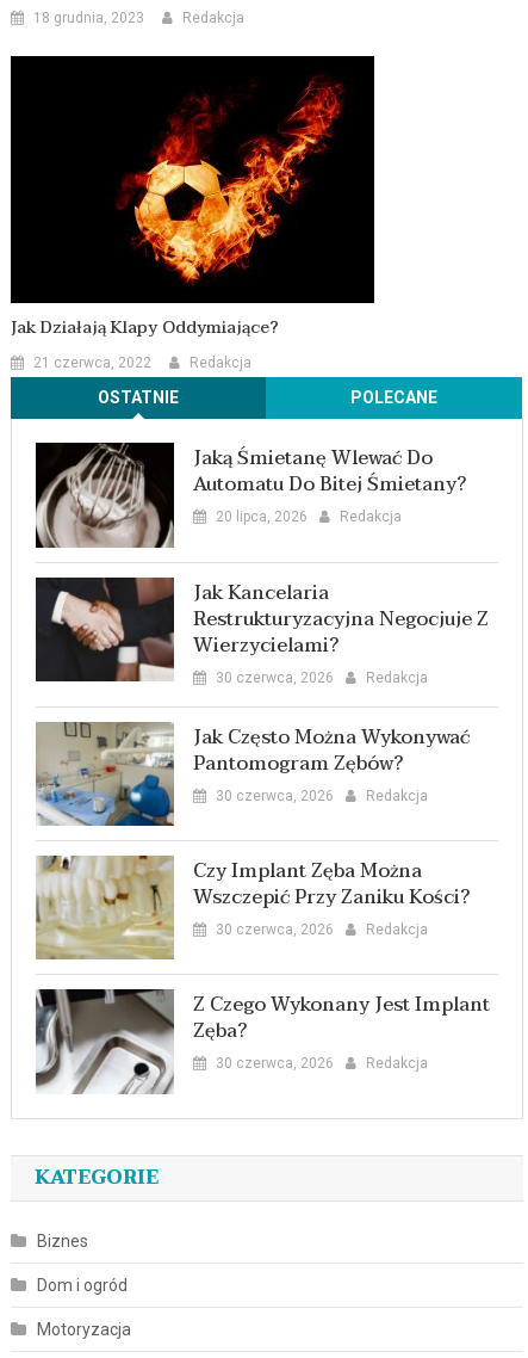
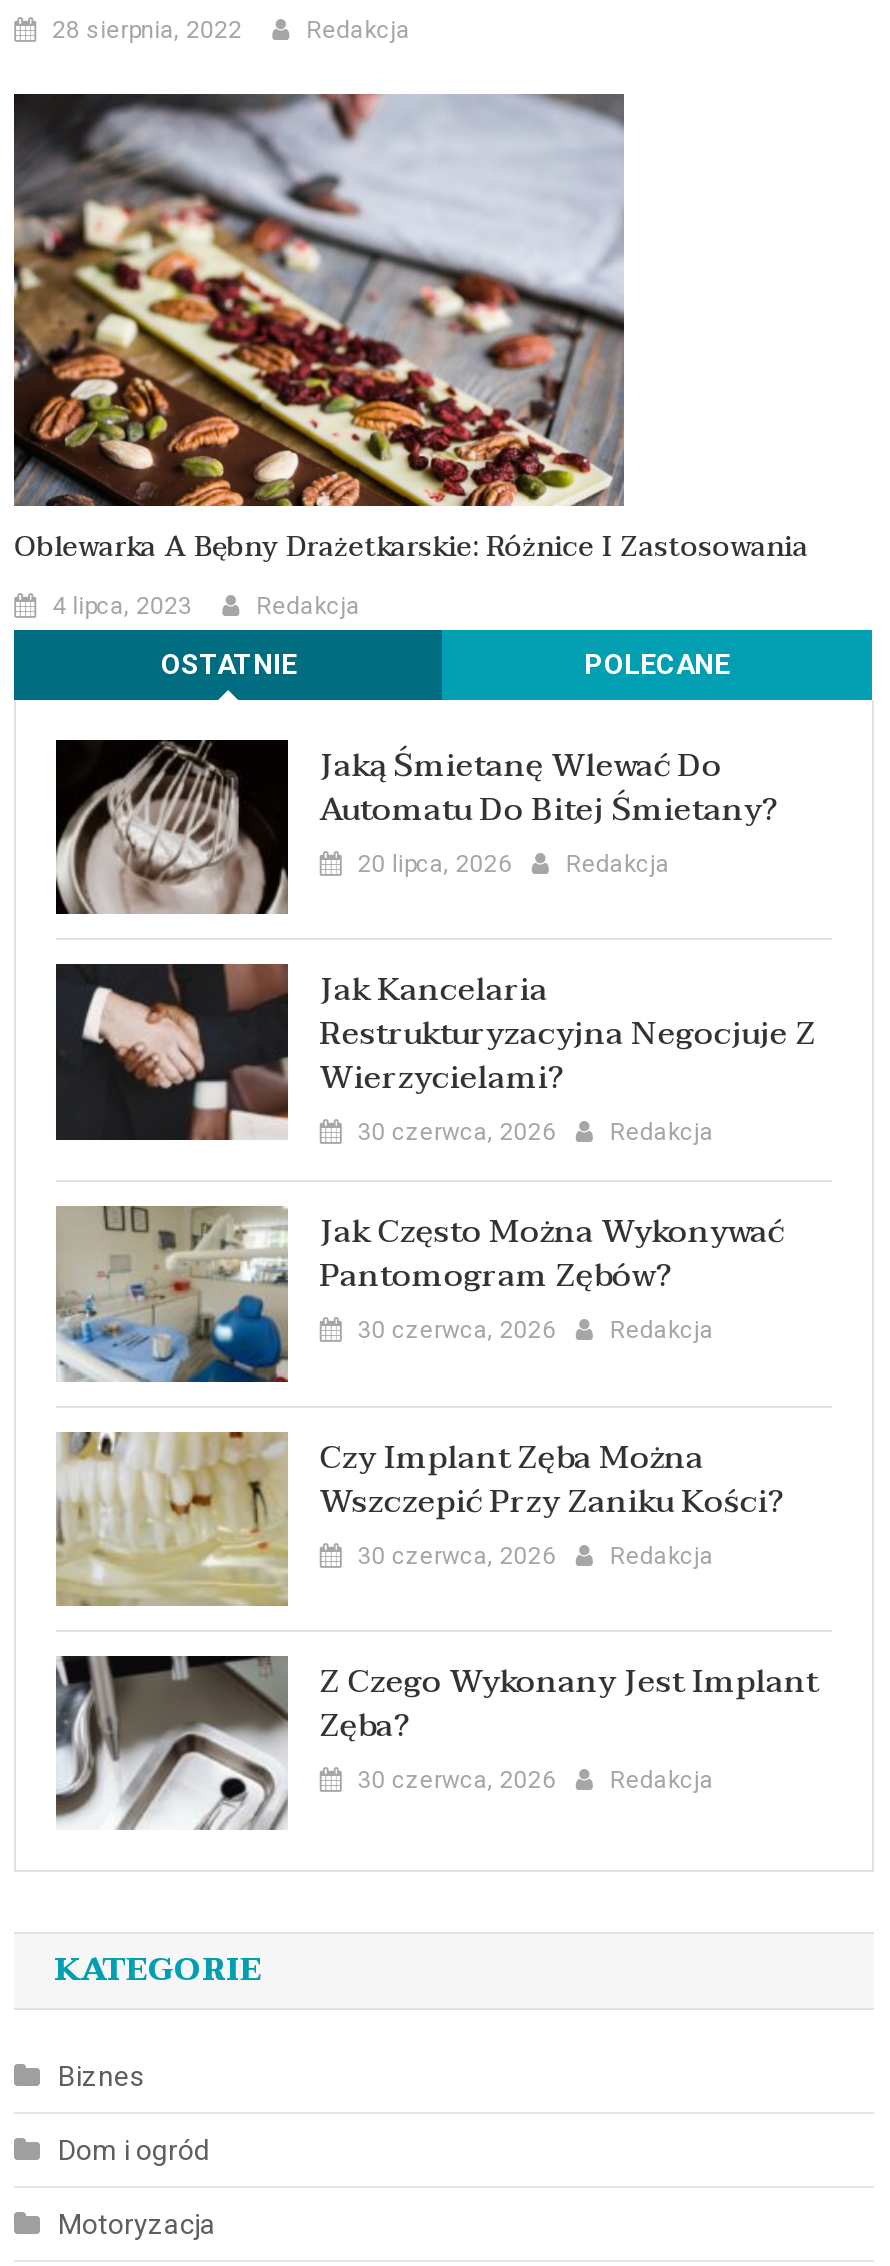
[33,10,144,27] 18 grudnia, 2023 -> [52,17,242,45] 28 sierpnia, 2022
[10,55,375,342] [image] | Jak Działają Klapy Oddymiające? -> [12,92,808,571] [image] | Oblewarka A Bębny Drażetkarskie: Różnice I Zastosowania
[33,355,151,371] 21 czerwca, 2022 -> [52,593,192,621] 4 lipca, 2023

